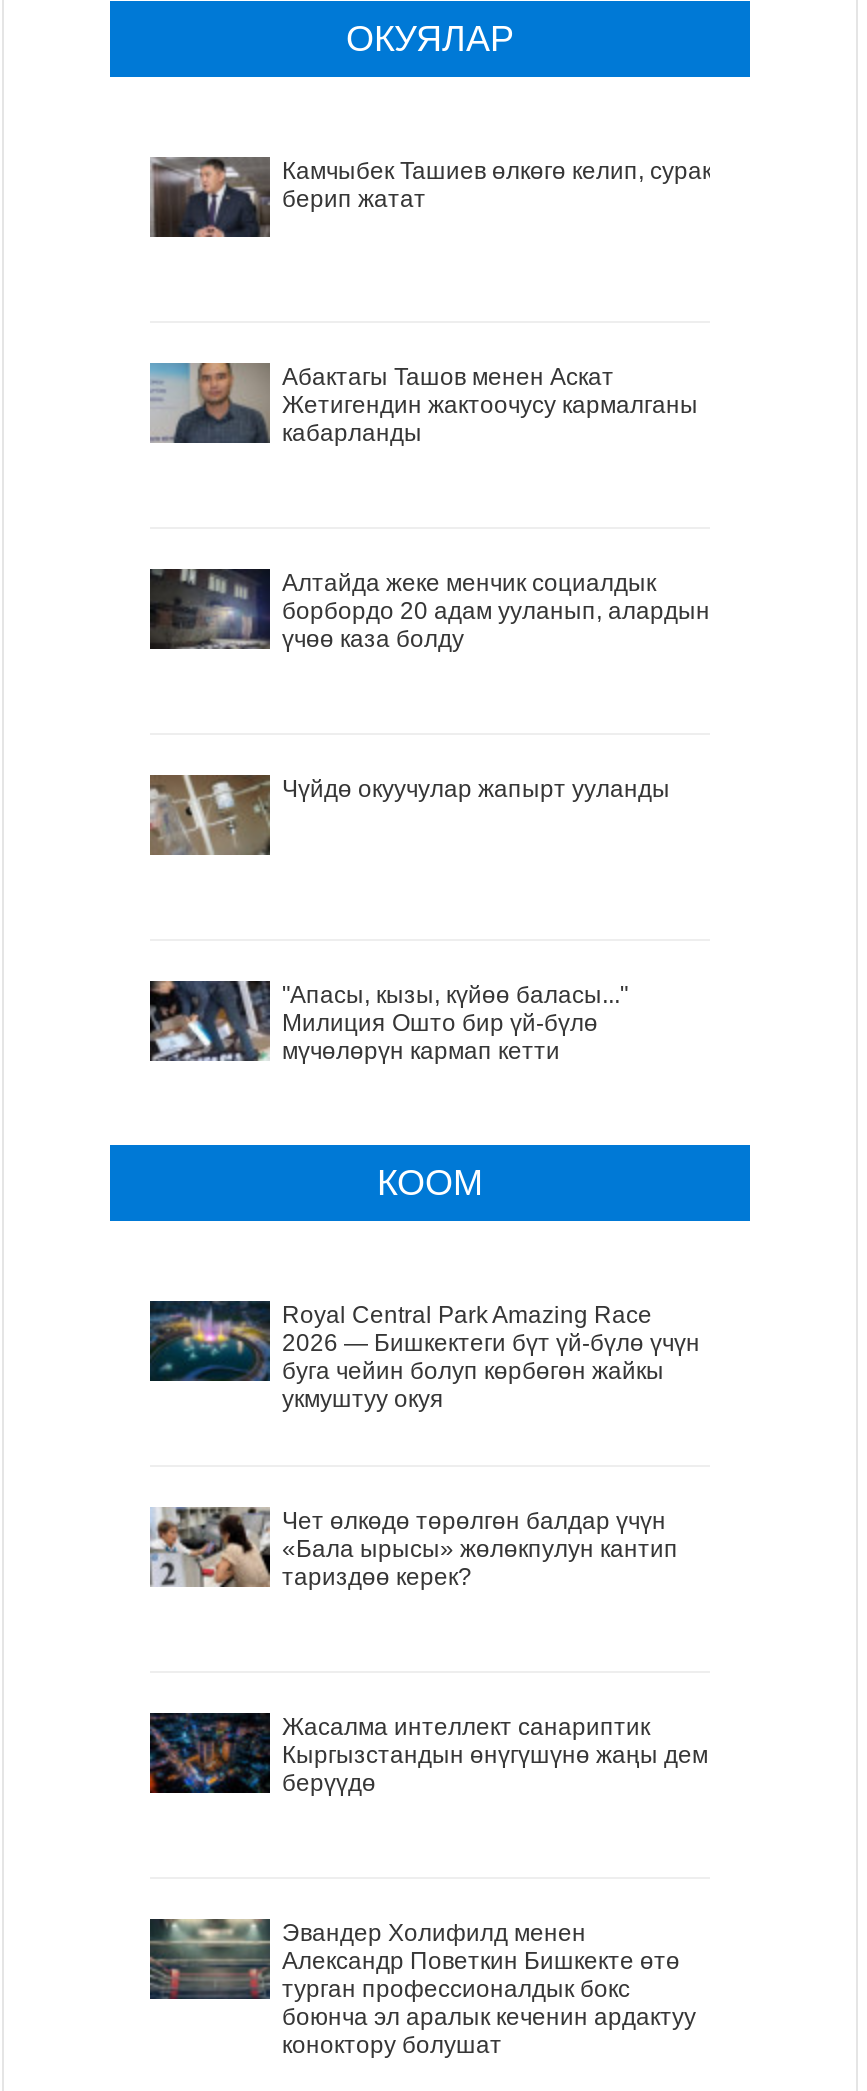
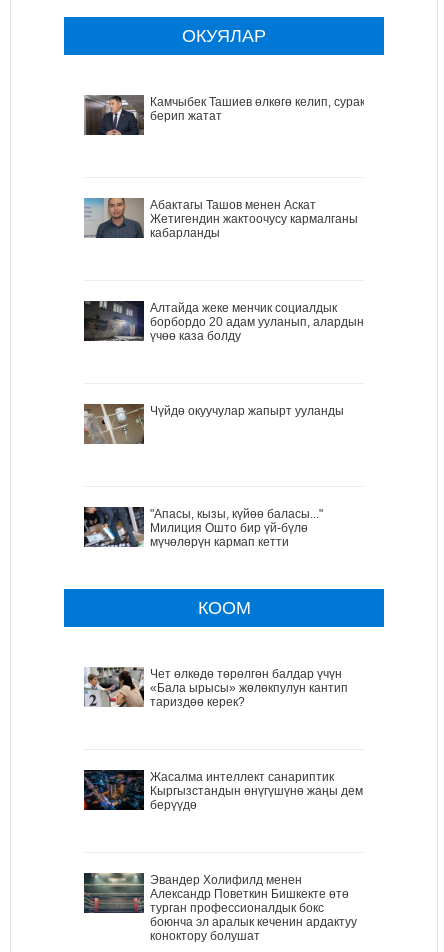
[148,1299,700,1413] [image] | Royal Central Park Amazing Race | 2026 — Бишкектеги бүт үй-бүлө үчүн | буга чейин болуп көрбөгөн жайкы | укмуштуу окуя -> none

